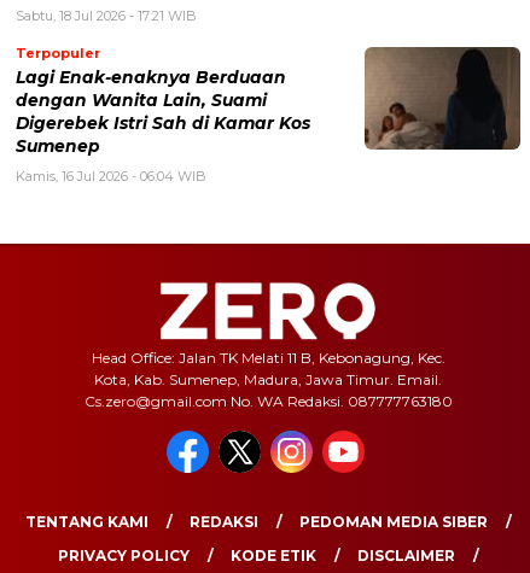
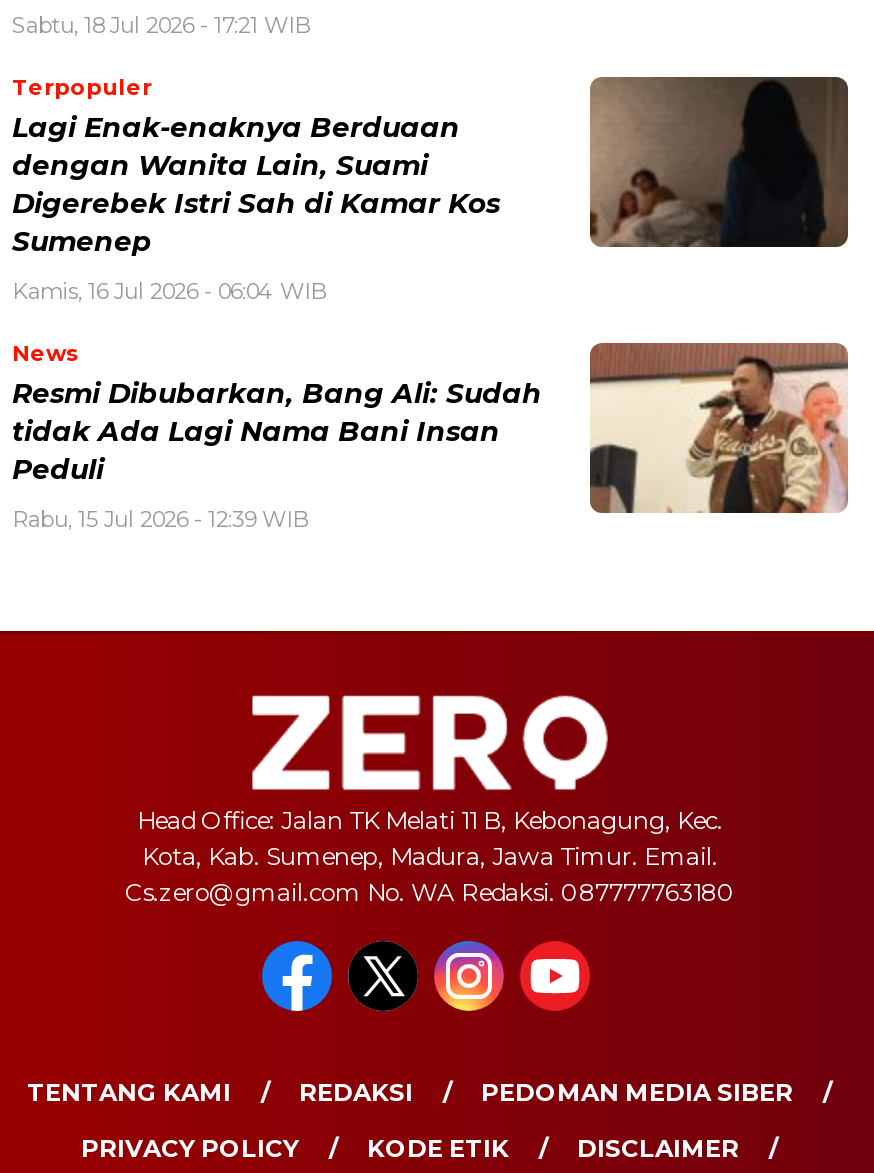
none -> [12,338,850,532] [image] | News | Resmi Dibubarkan, Bang Ali: Sudah | tidak Ada Lagi Nama Bani Insan | Peduli | Rabu, 15 Jul 2026 - 12:39 WIB

